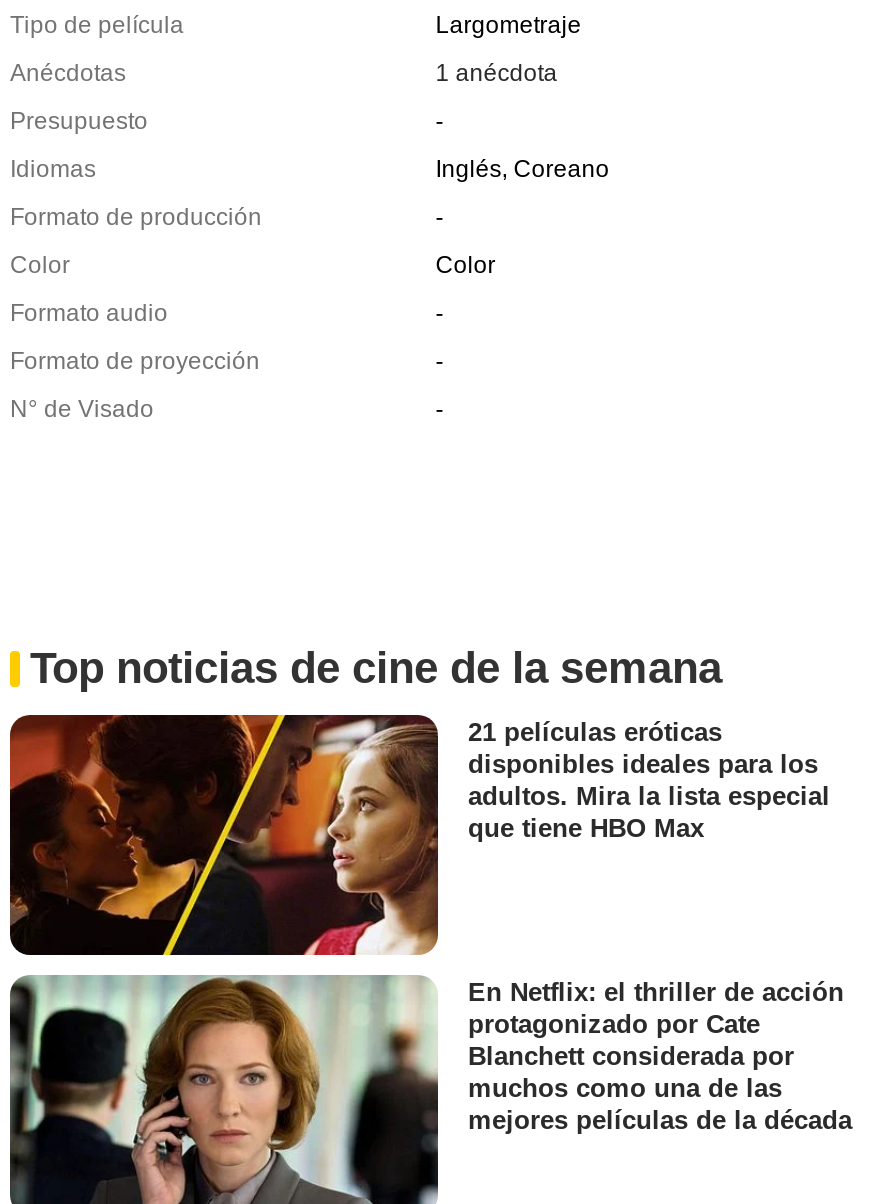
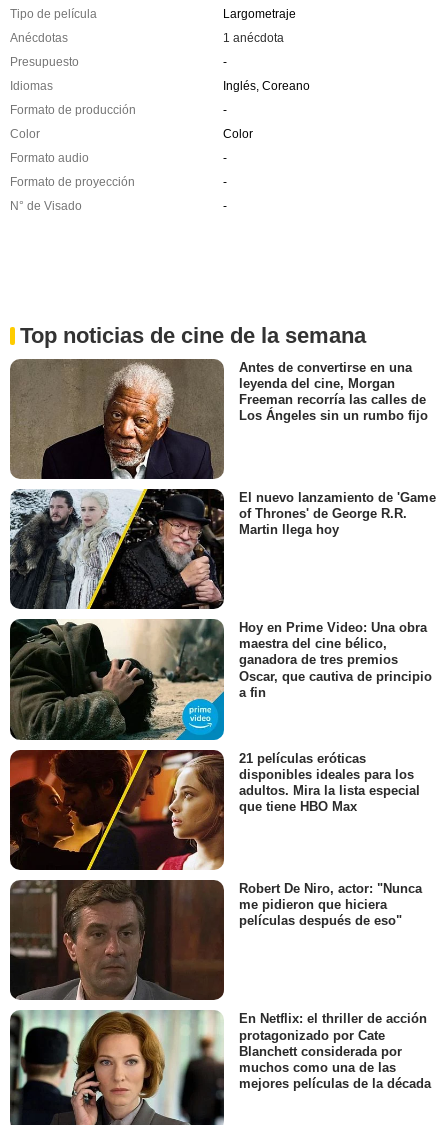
none -> [9,359,428,480] [image] | Antes de convertirse en una | leyenda del cine, Morgan | Freeman recorría las calles de | Los Ángeles sin un rumbo fijo
none -> [9,618,432,741] [image] | Hoy en Prime Video: Una obra | maestra del cine bélico, | ganadora de tres premios | Oscar, que cautiva de principio | a fin
none -> [10,488,436,610] [image] | El nuevo lanzamiento de 'Game | of Thrones' de George R.R. | Martin llega hoy
none -> [10,879,422,1001] [image] | Robert De Niro, actor: "Nunca | me pidieron que hiciera | películas después de eso"

